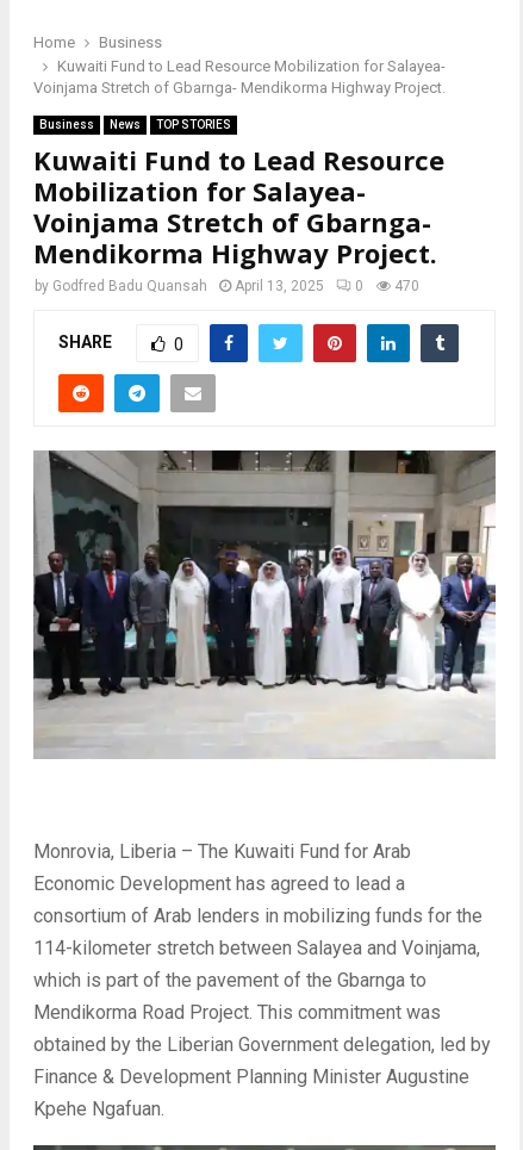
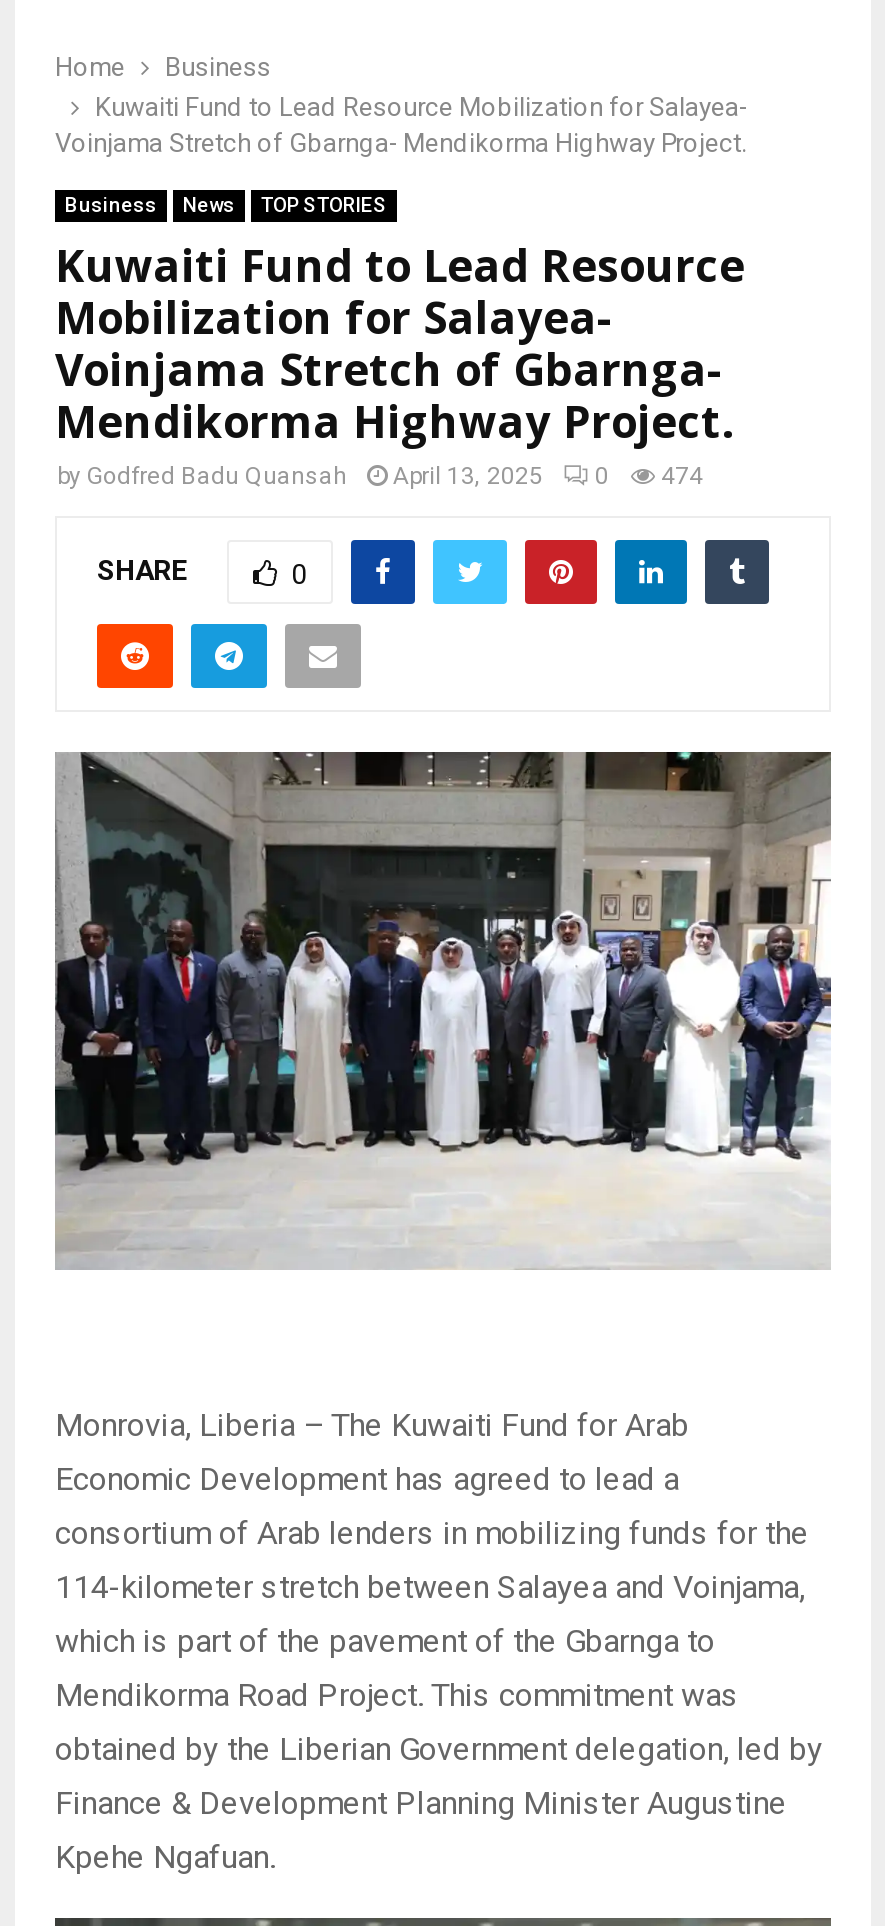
[35,278,419,294] by Godfred Badu Quansah April 13, 2025 0 470 -> [57,462,703,490] by Godfred Badu Quansah April 13, 2025 0 474

